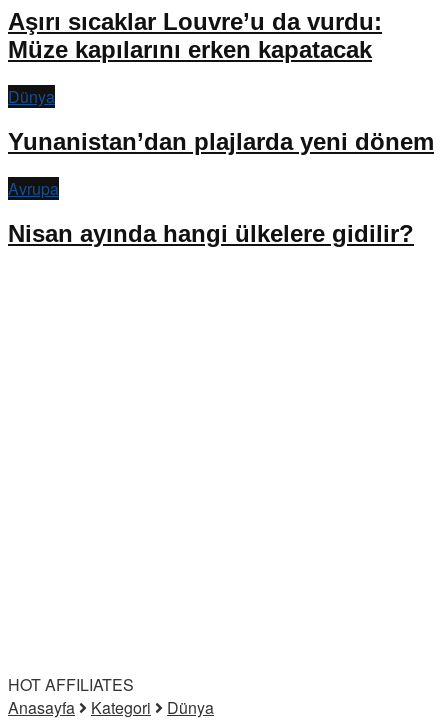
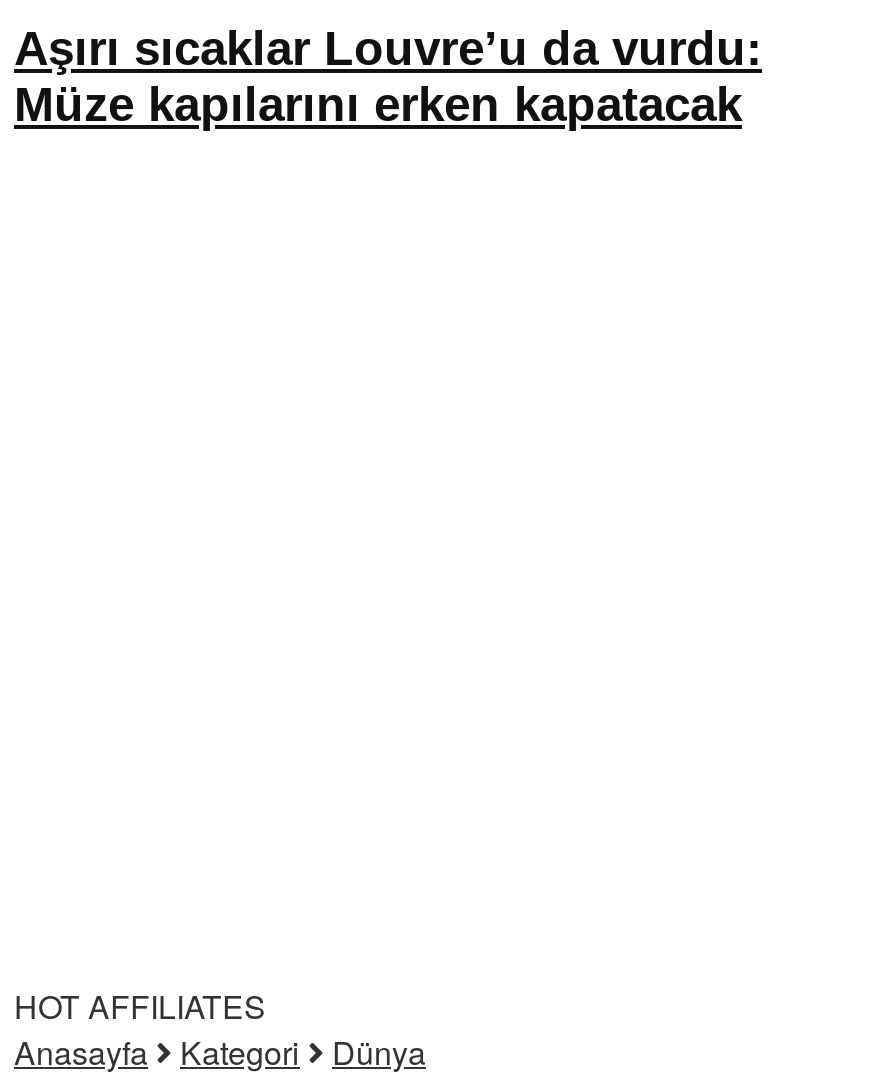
[8,85,434,247] Dünya | Yunanistan’dan plajlarda yeni dönem | Avrupa | Nisan ayında hangi ülkelere gidilir? -> none

